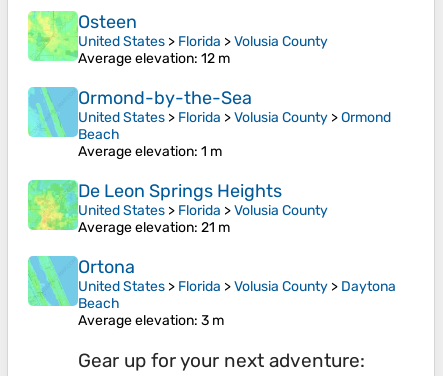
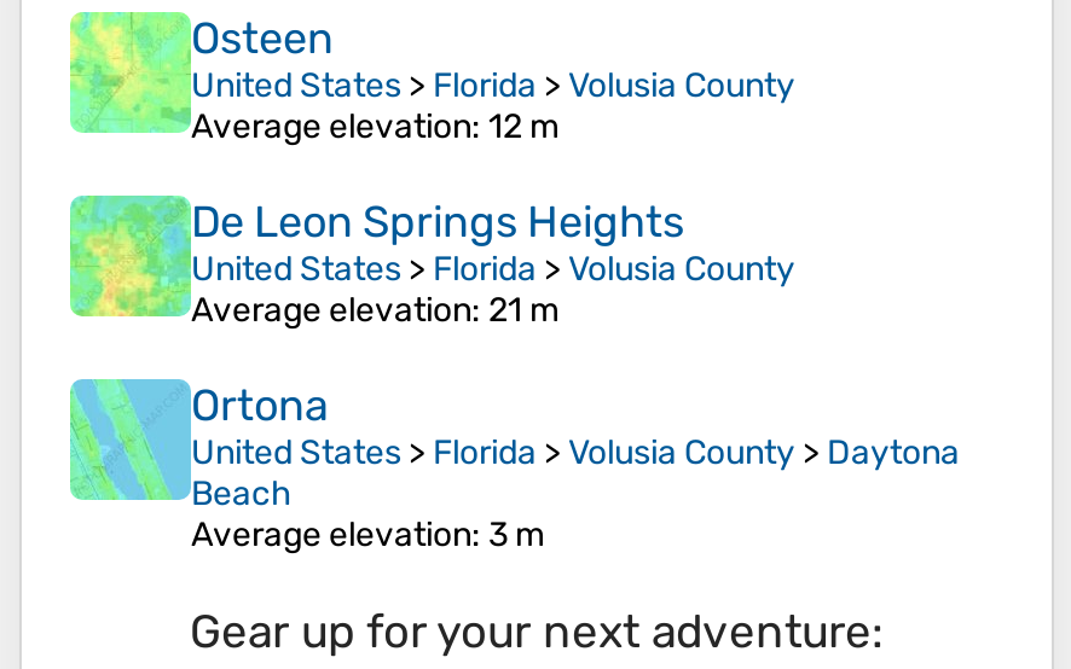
[27,86,391,160] [image] | Ormond-by-the-Sea | United States > Florida > Volusia County > Ormond | Beach | Average elevation: 1 m -> none

